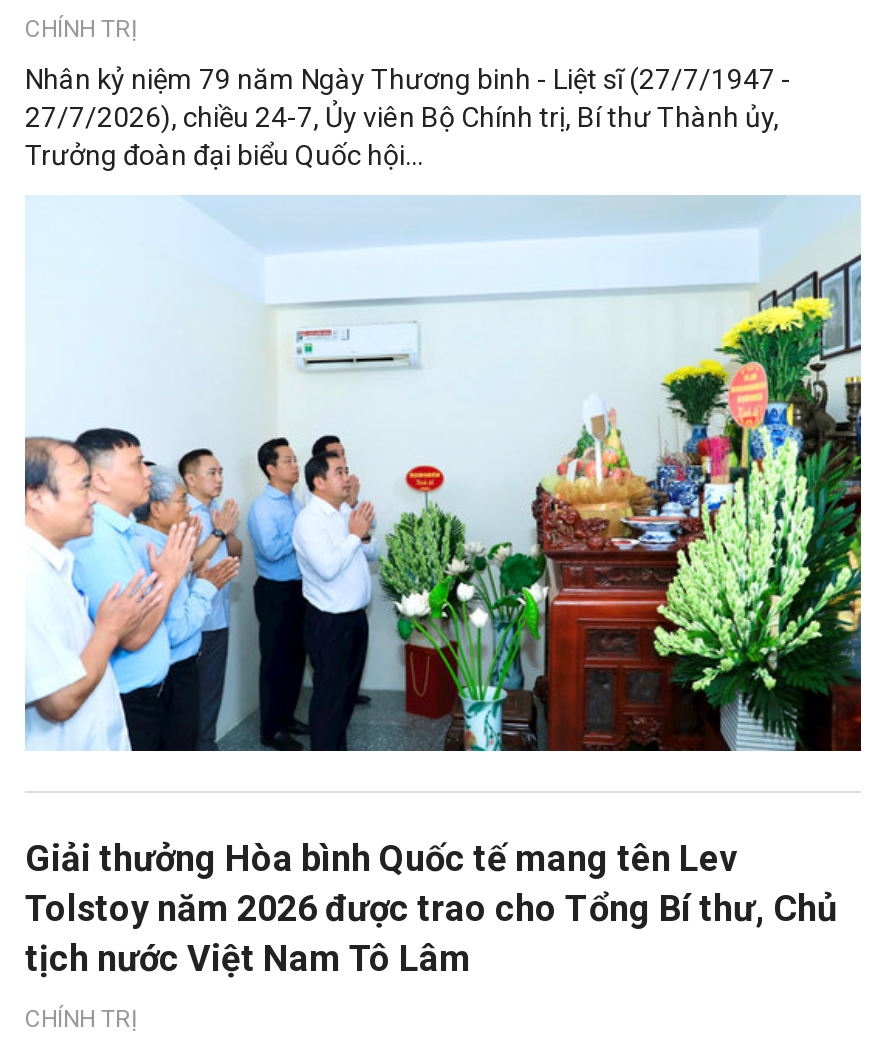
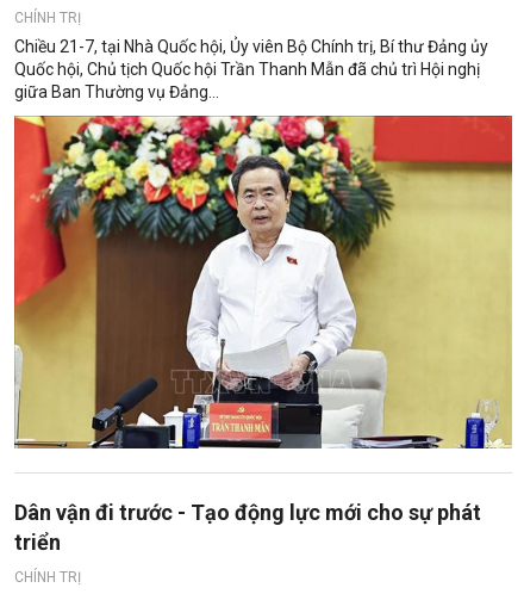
[25,63,791,171] Nhân kỷ niệm 79 năm Ngày Thương binh - Liệt sĩ (27/7/1947 - | 27/7/2026), chiều 24-7, Ủy viên Bộ Chính trị, Bí thư Thành ủy, | Trưởng đoàn đại biểu Quốc hội... -> [14,38,488,102] Chiều 21-7, tại Nhà Quốc hội, Ủy viên Bộ Chính trị, Bí thư Đảng ủy | Quốc hội, Chủ tịch Quốc hội Trần Thanh Mẫn đã chủ trì Hội nghị | giữa Ban Thường vụ Đảng...
[23,196,863,754] [image] -> [13,115,513,450] [image]
[25,838,837,980] Giải thưởng Hòa bình Quốc tế mang tên Lev | Tolstoy năm 2026 được trao cho Tổng Bí thư, Chủ | tịch nước Việt Nam Tô Lâm -> [14,500,481,555] Dân vận đi trước - Tạo động lực mới cho sự phát | triển

